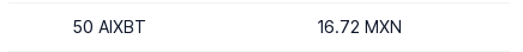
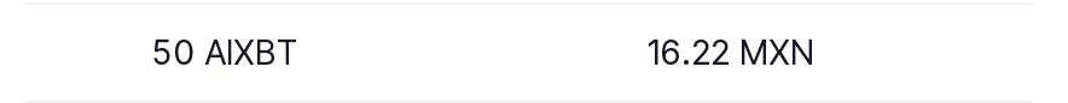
[317,17,401,37] 16.72 MXN -> [648,31,814,72] 16.22 MXN

